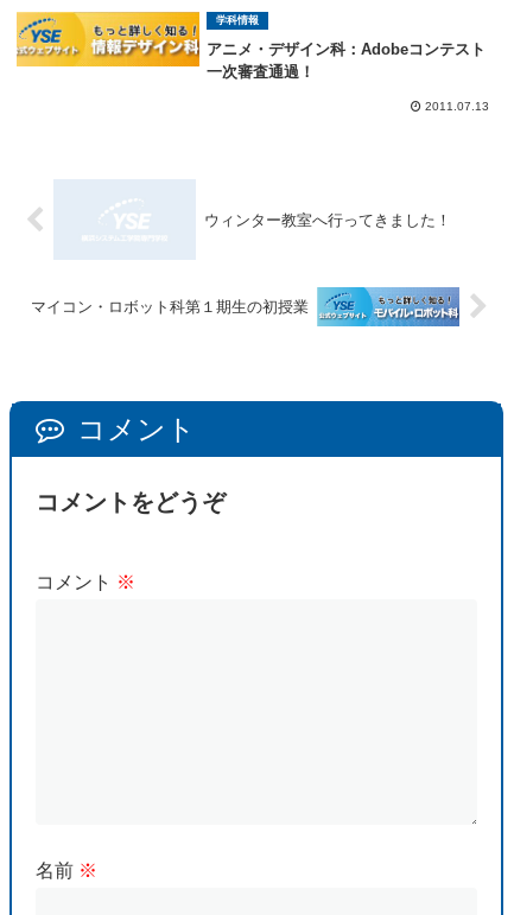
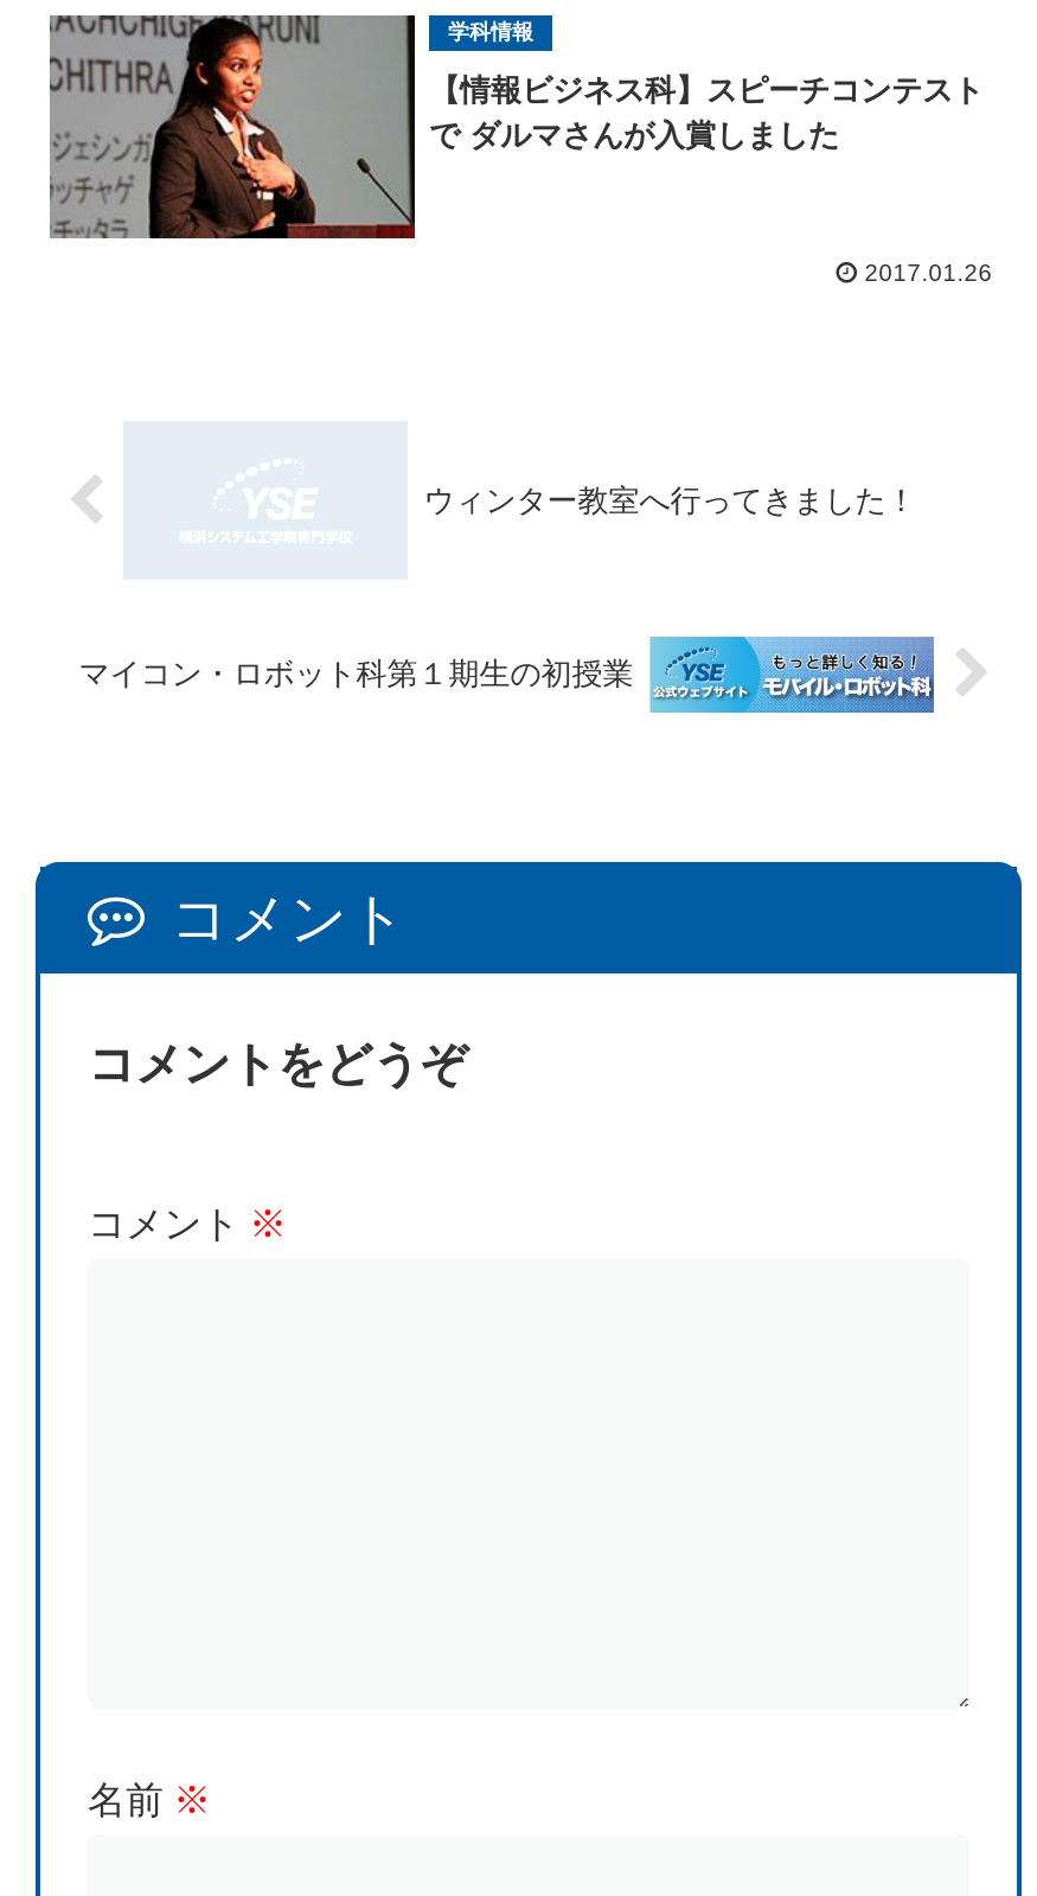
[15,11,486,89] [image] | アニメ・デザイン科：Adobeコンテスト | 一次審査通過！ -> [47,13,984,241] [image] | 【情報ビジネス科】スピーチコンテスト | で ダルマさんが入賞しました
[425,100,489,113] 2011.07.13 -> [865,261,993,287] 2017.01.26

